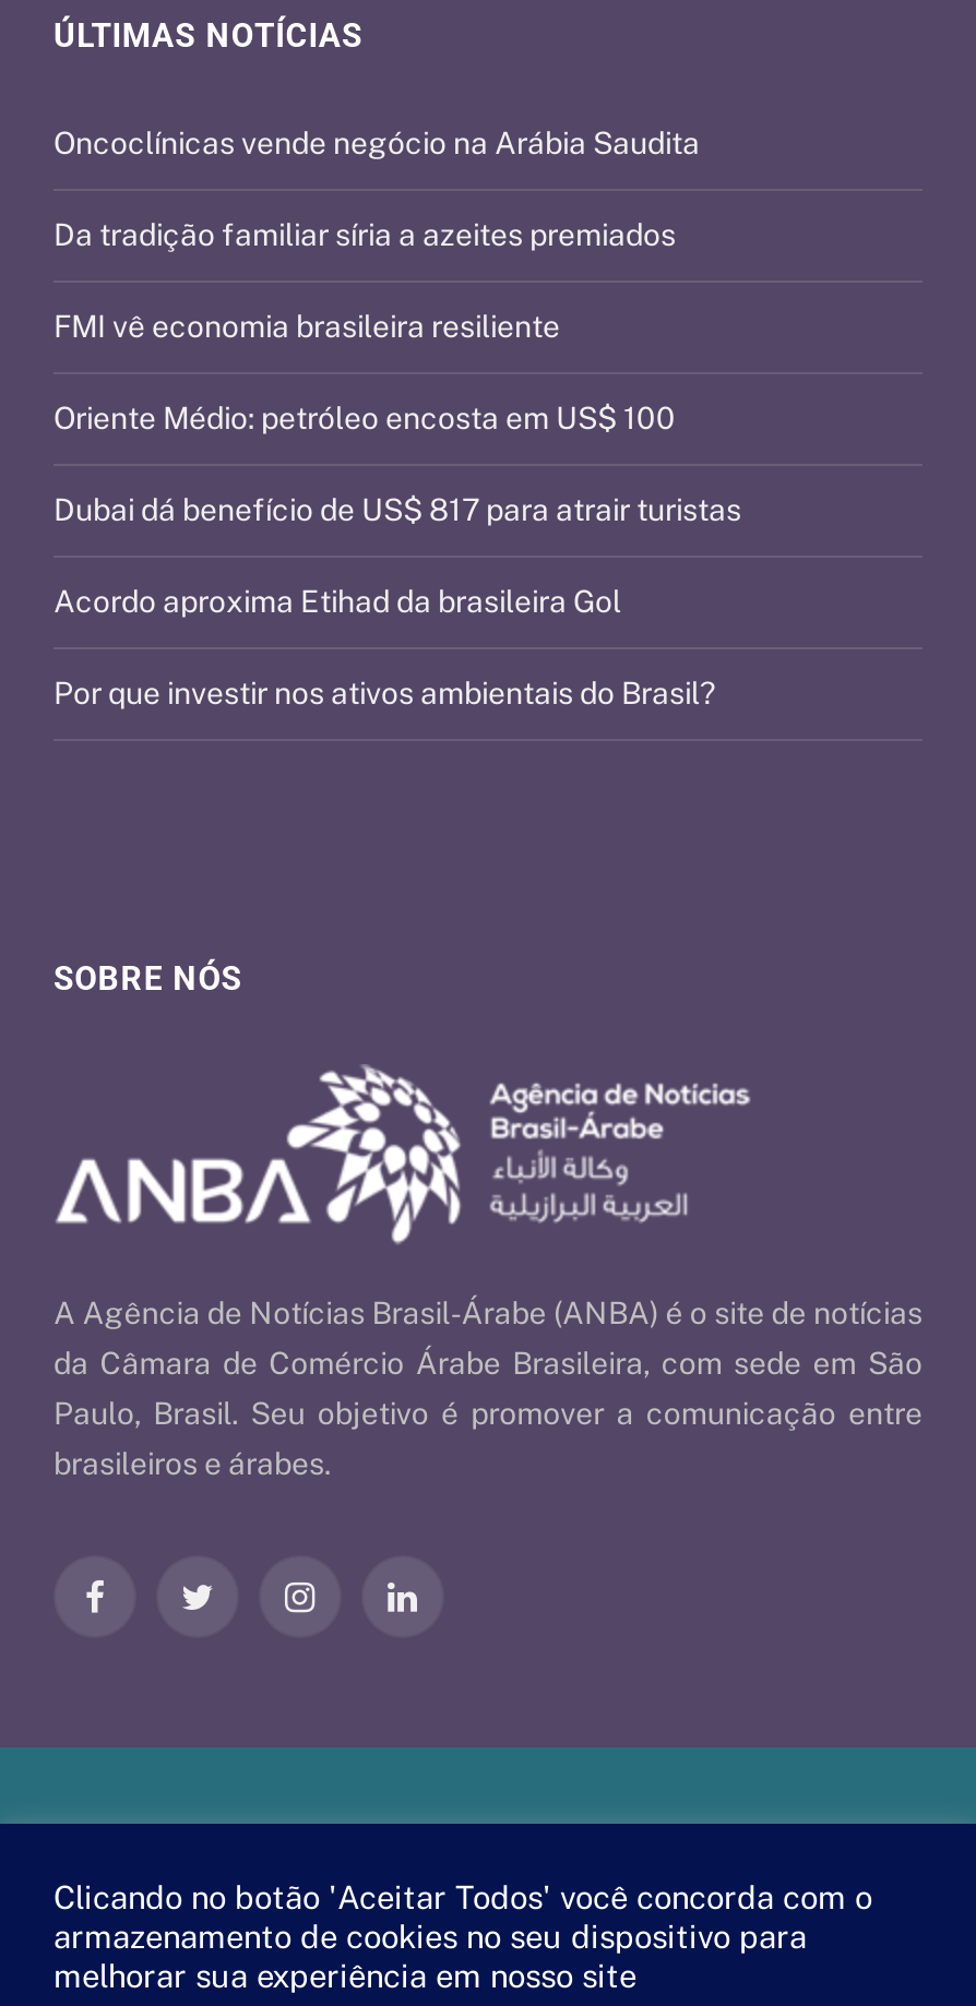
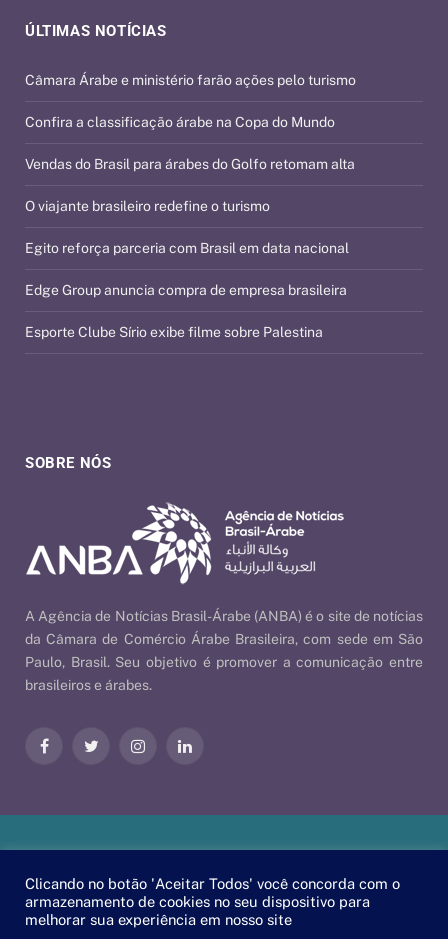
[53,125,700,160] Oncoclínicas vende negócio na Arábia Saudita -> [25,72,356,88] Câmara Árabe e ministério farão ações pelo turismo
[53,217,676,252] Da tradição familiar síria a azeites premiados -> [25,114,335,130] Confira a classificação árabe na Copa do Mundo
[53,308,560,343] FMI vê economia brasileira resiliente -> [25,156,355,172] Vendas do Brasil para árabes do Golfo retomam alta
[53,400,676,435] Oriente Médio: petróleo encosta em US$ 100 -> [25,198,270,214] O viajante brasileiro redefine o turismo
[53,492,741,527] Dubai dá benefício de US$ 817 para atrair turistas -> [25,240,349,256] Egito reforça parceria com Brasil em data nacional
[53,583,621,618] Acordo aproxima Etihad da brasileira Gol -> [25,282,347,298] Edge Group anuncia compra de empresa brasileira
[53,675,715,710] Por que investir nos ativos ambientais do Brasil? -> [25,324,323,340] Esporte Clube Sírio exibe filme sobre Palestina

